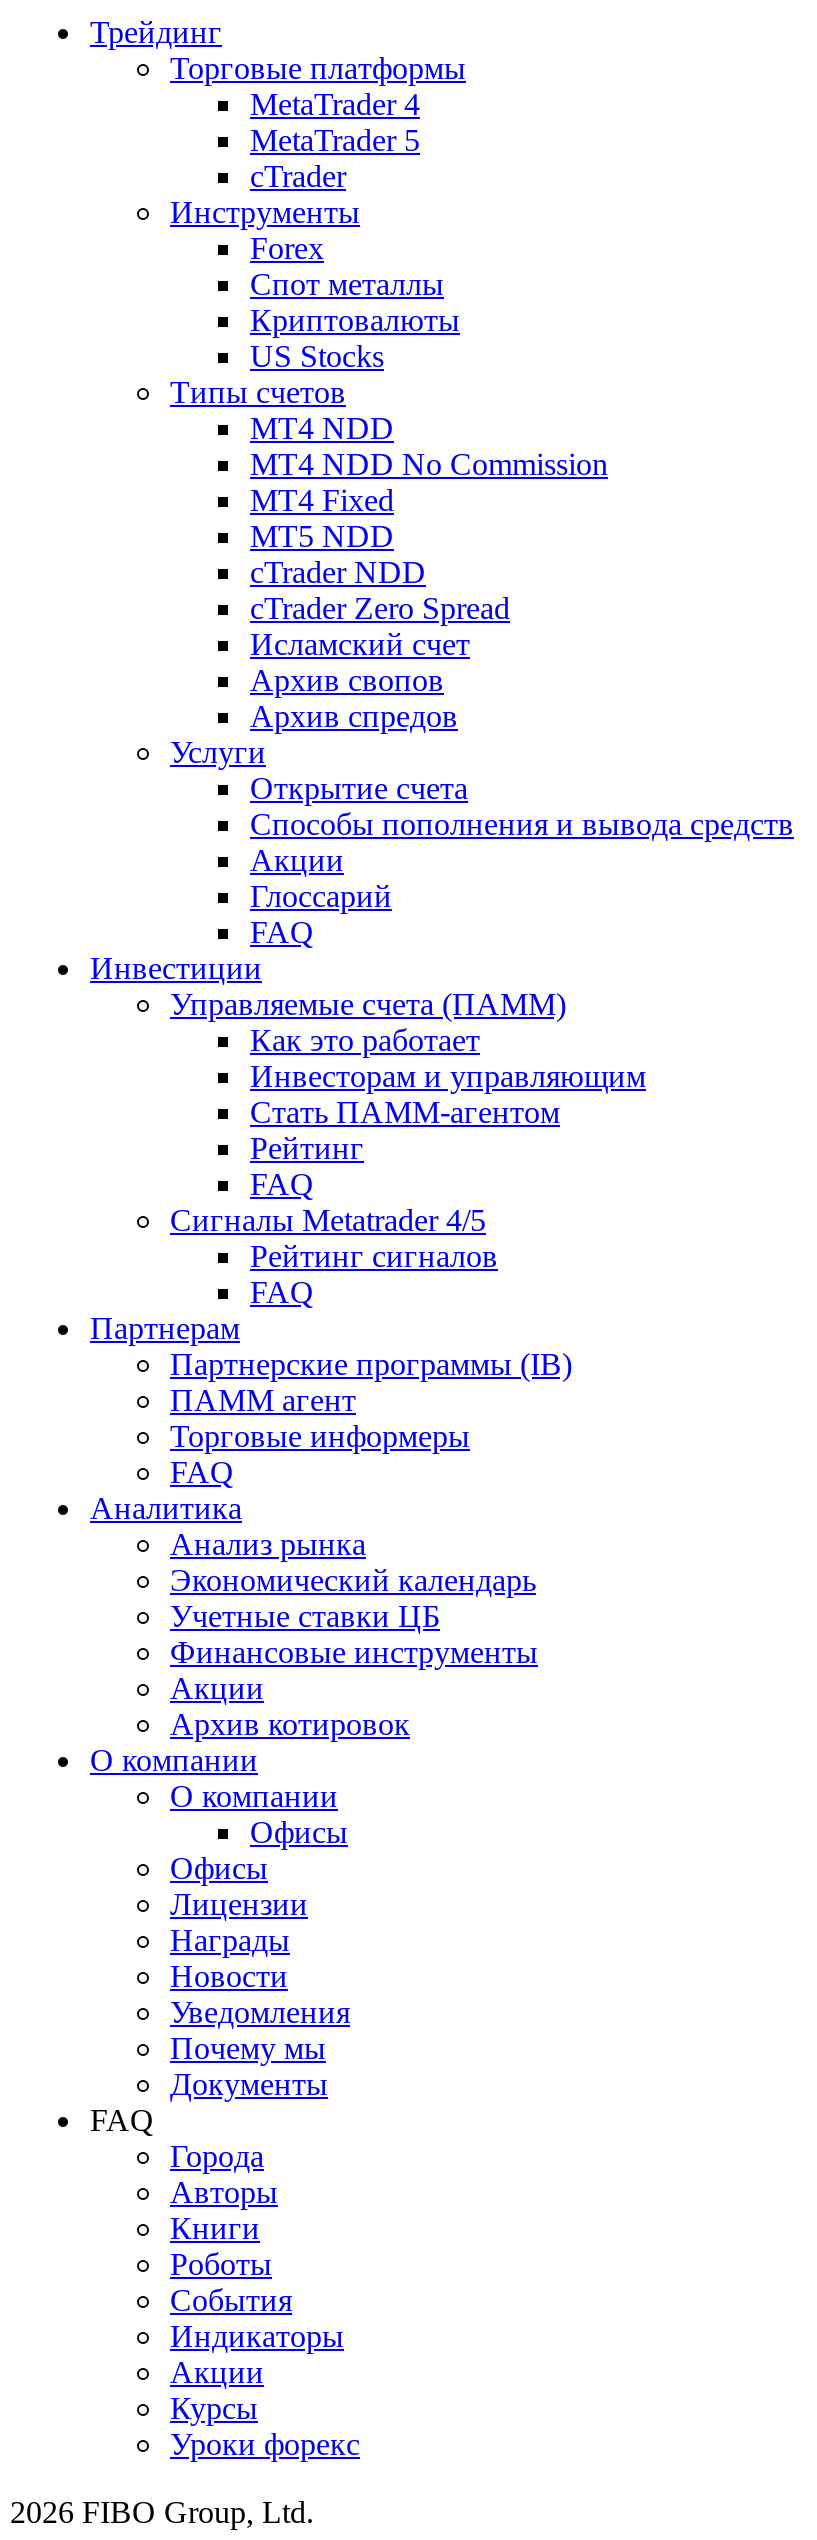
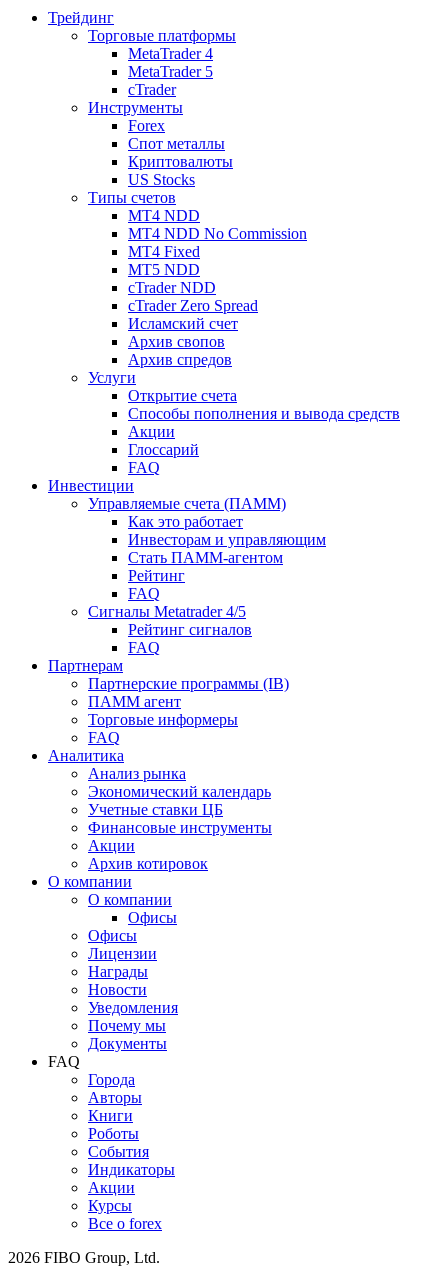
[170,2426,360,2460] Уроки форекс -> [88,1215,162,1232] Все о forex

